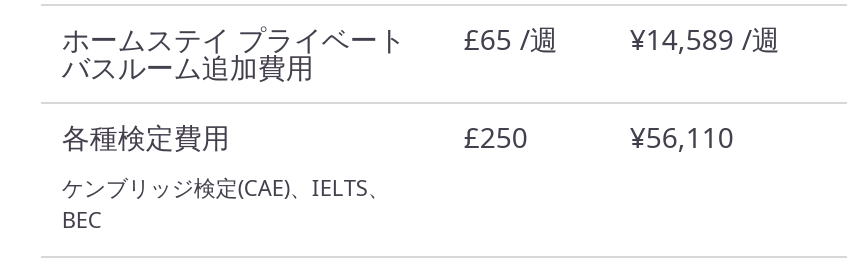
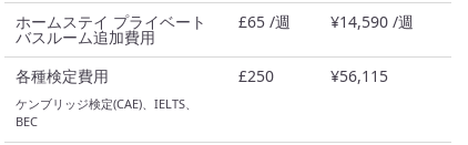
[62,21,780,59] ホームステイ プライベート £65 /週 ¥14,589 /週 -> [16,12,414,33] ホームステイ プライベート £65 /週 ¥14,590 /週
[630,119,734,157] ¥56,110 -> [331,66,389,87] ¥56,115

